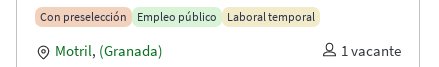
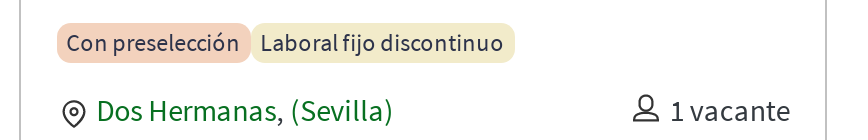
[137,9,315,24] Empleo público | Laboral temporal -> [260,27,504,57] Laboral fijo discontinuo
[55,41,163,60] Motril, (Granada) -> [96,91,394,129] Dos Hermanas, (Sevilla)

